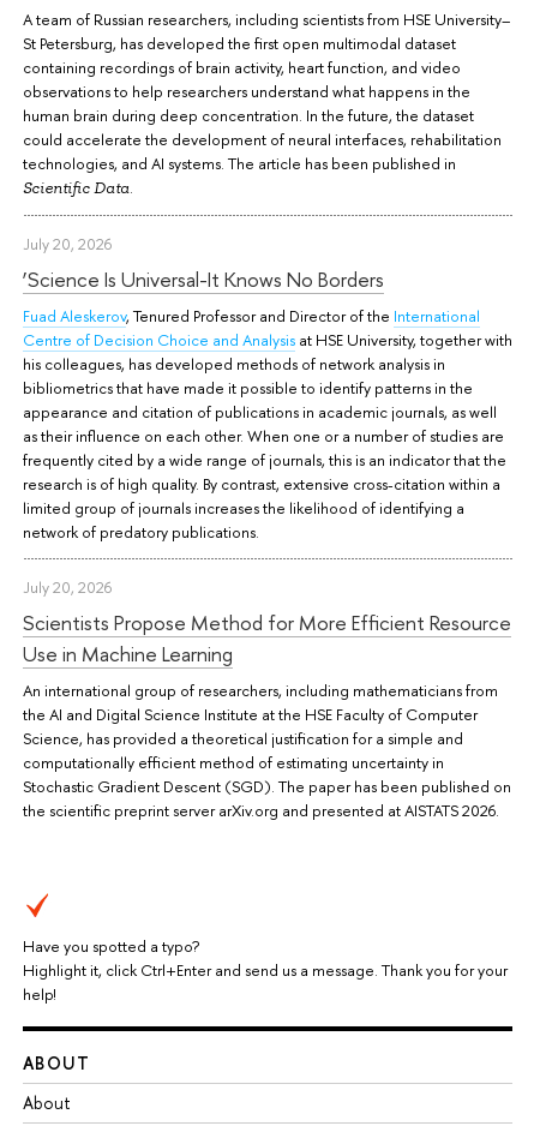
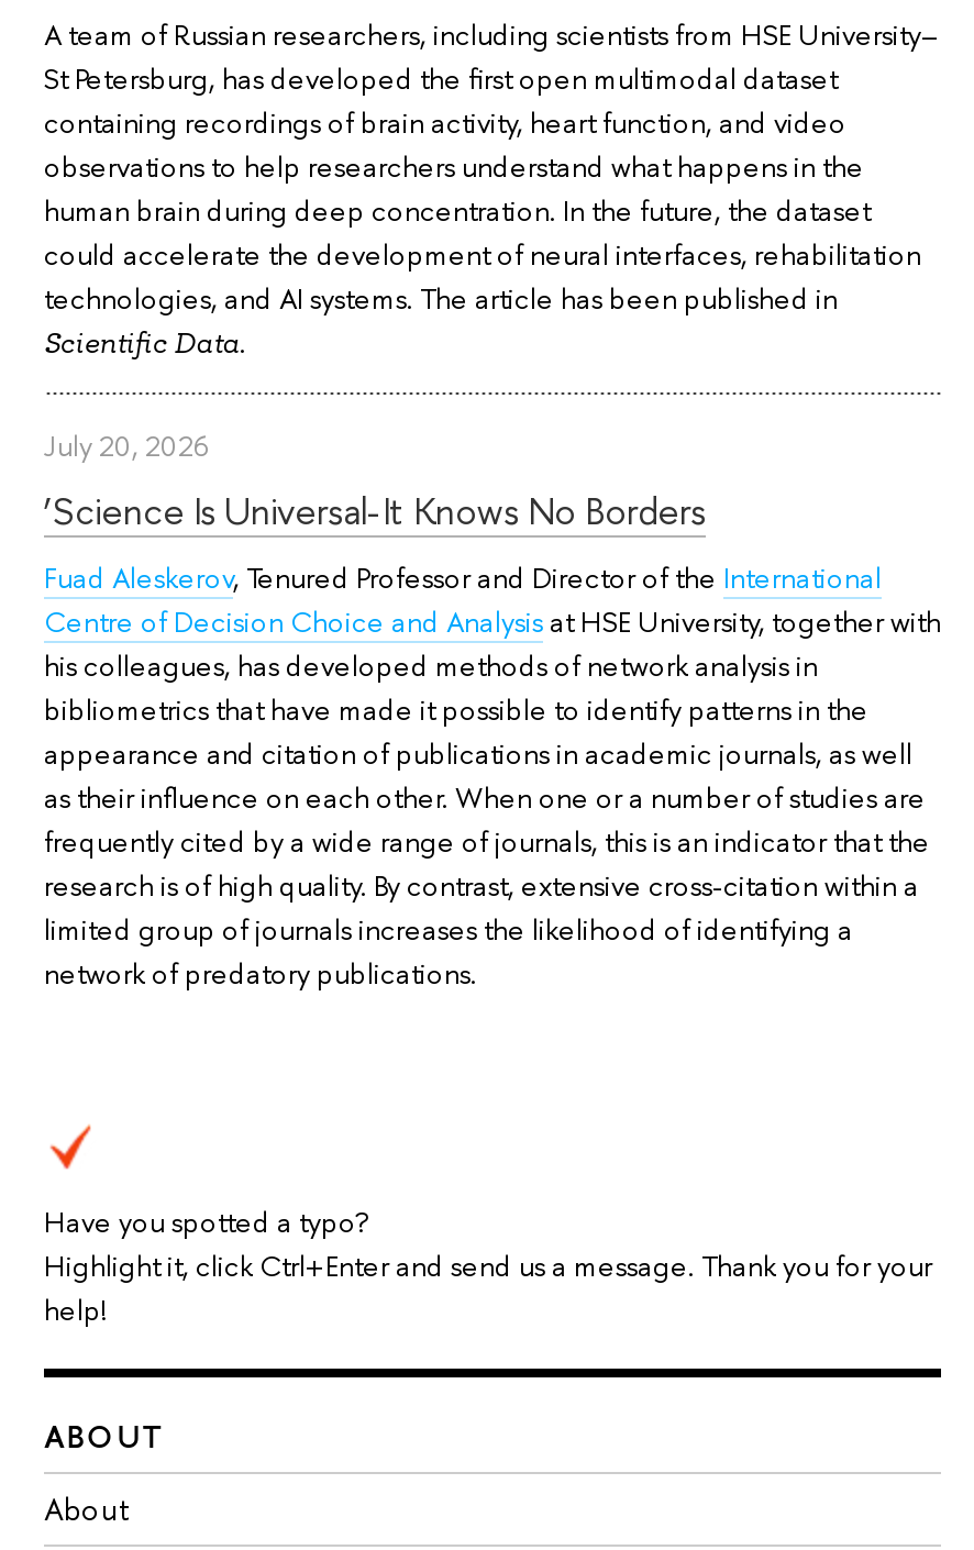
[23,576,511,820] July 20, 2026 | Scientists Propose Method for More Efficient Resource | Use in Machine Learning | An international group of researchers, including mathematicians from | the AI and Digital Science Institute at the HSE Faculty of Computer | Science, has provided a theoretical justification for a simple and | computationally efficient method of estimating uncertainty in | Stochastic Gradient Descent (SGD). The paper has been published on | the scientific preprint server arXiv.org and presented at AISTATS 2026. -> none

